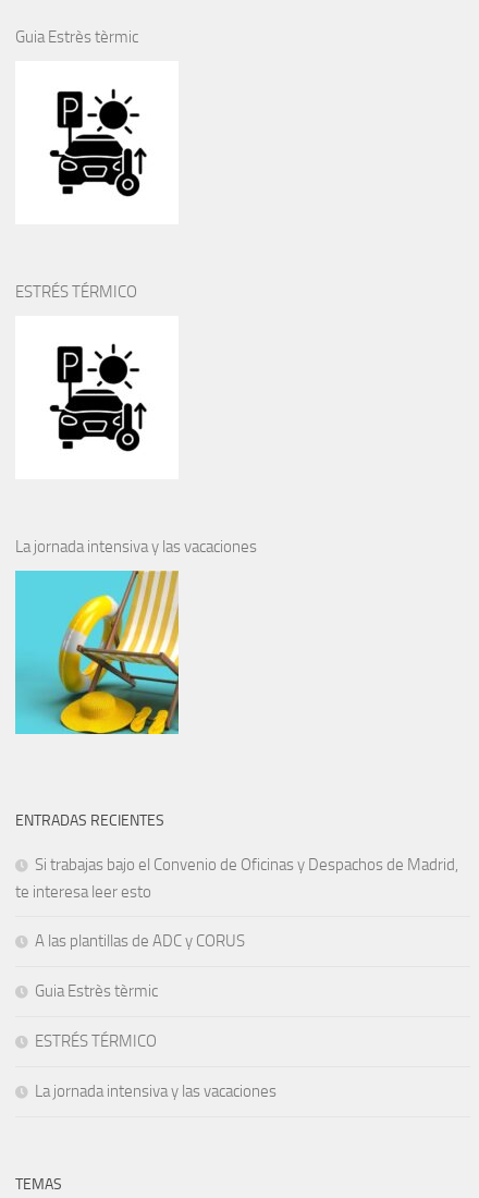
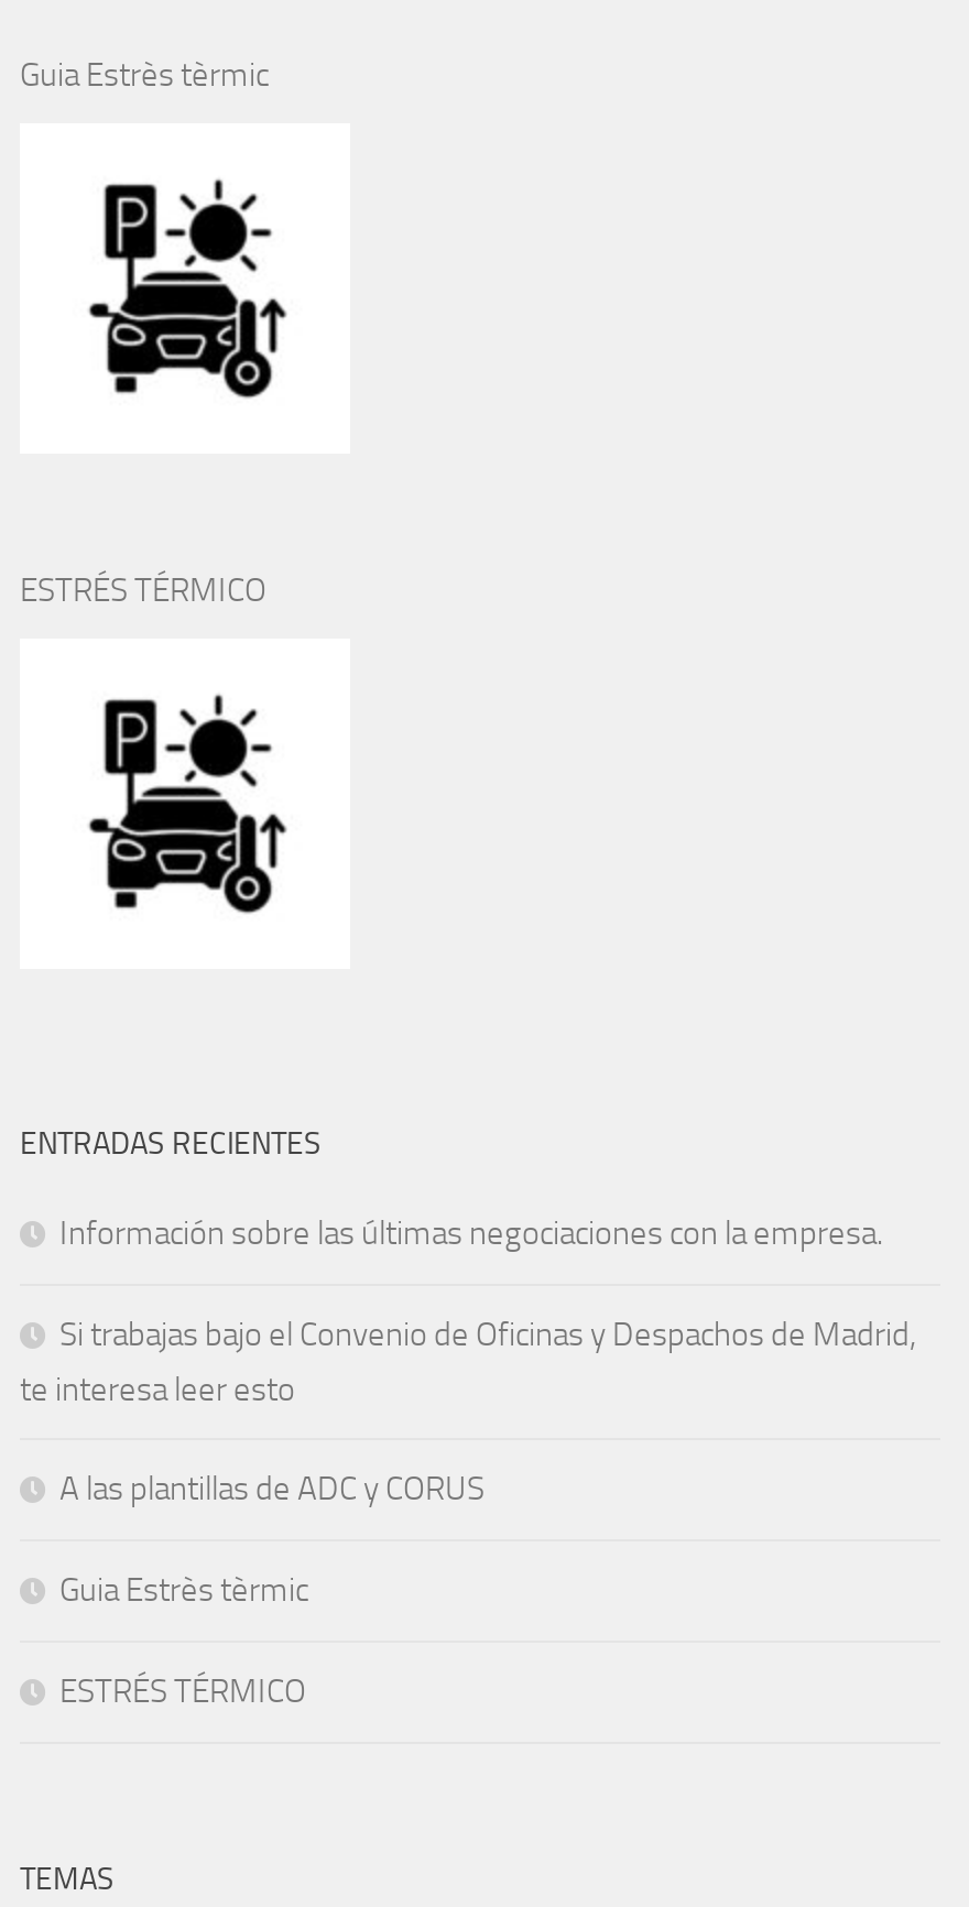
[15,537,257,556] La jornada intensiva y las vacaciones -> none
[14,570,180,735] [image] -> none
none -> [59,1213,883,1252] Información sobre las últimas negociaciones con la empresa.
[35,1081,277,1101] La jornada intensiva y las vacaciones -> none

